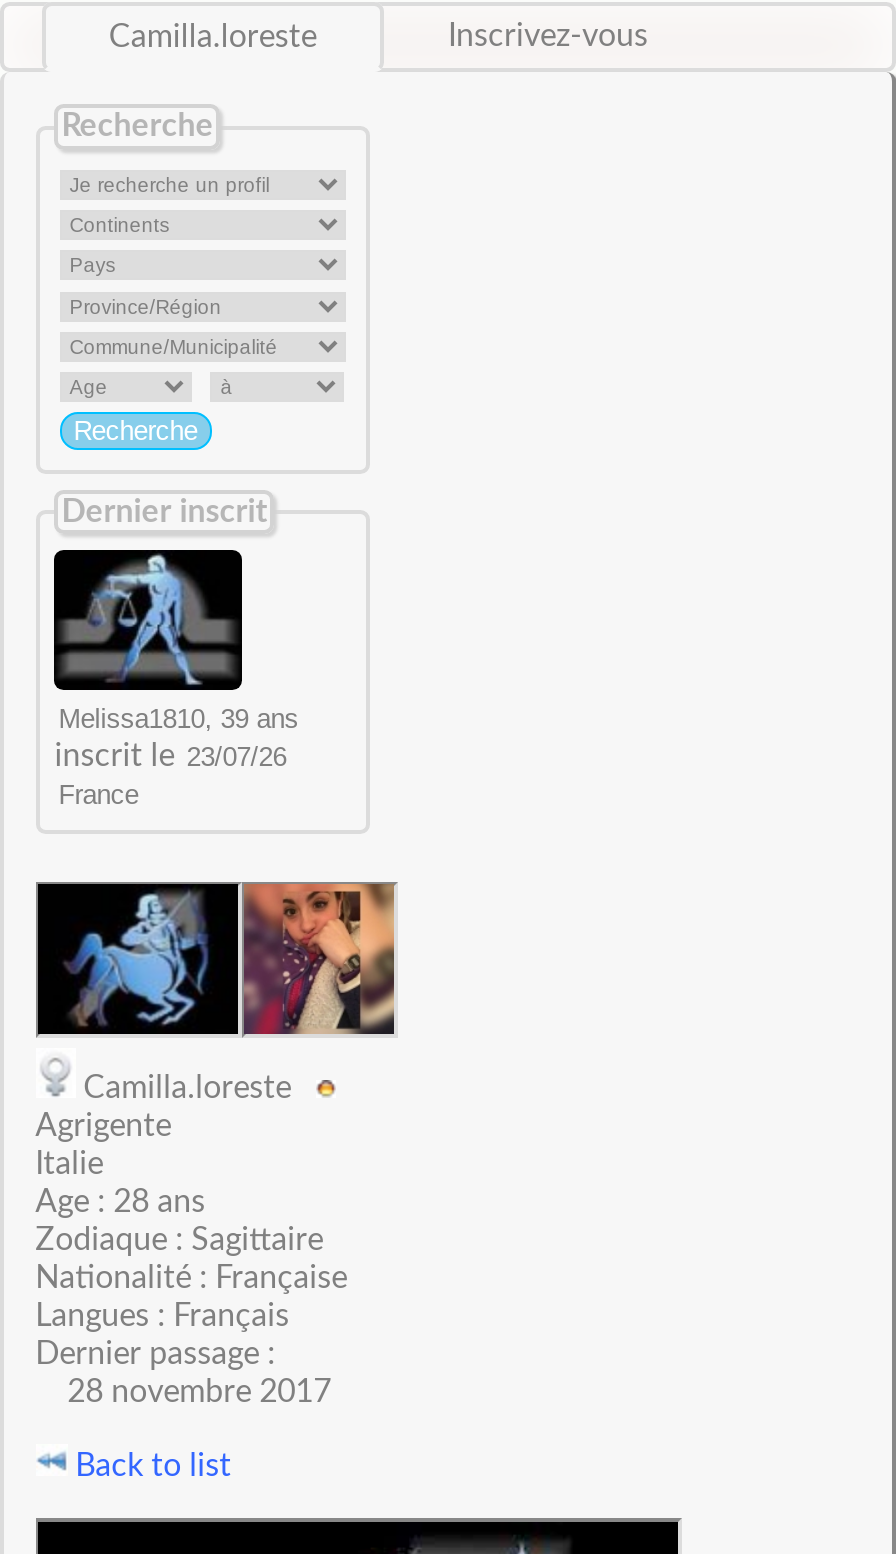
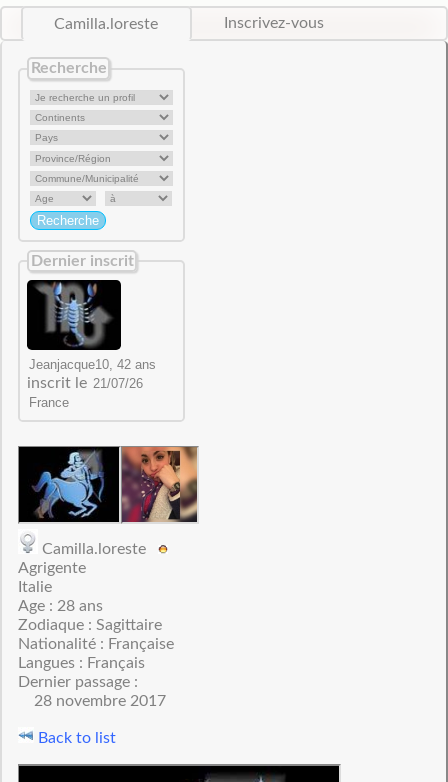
[60,552,236,686] [image] -> [29,281,117,347] [image]

